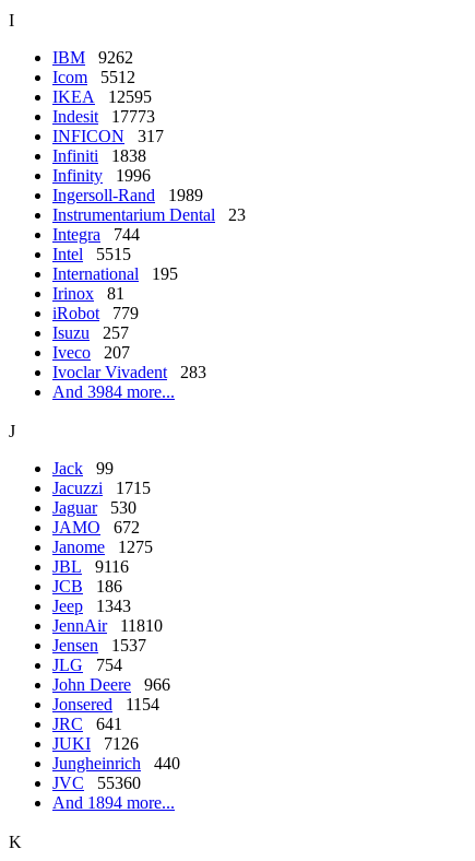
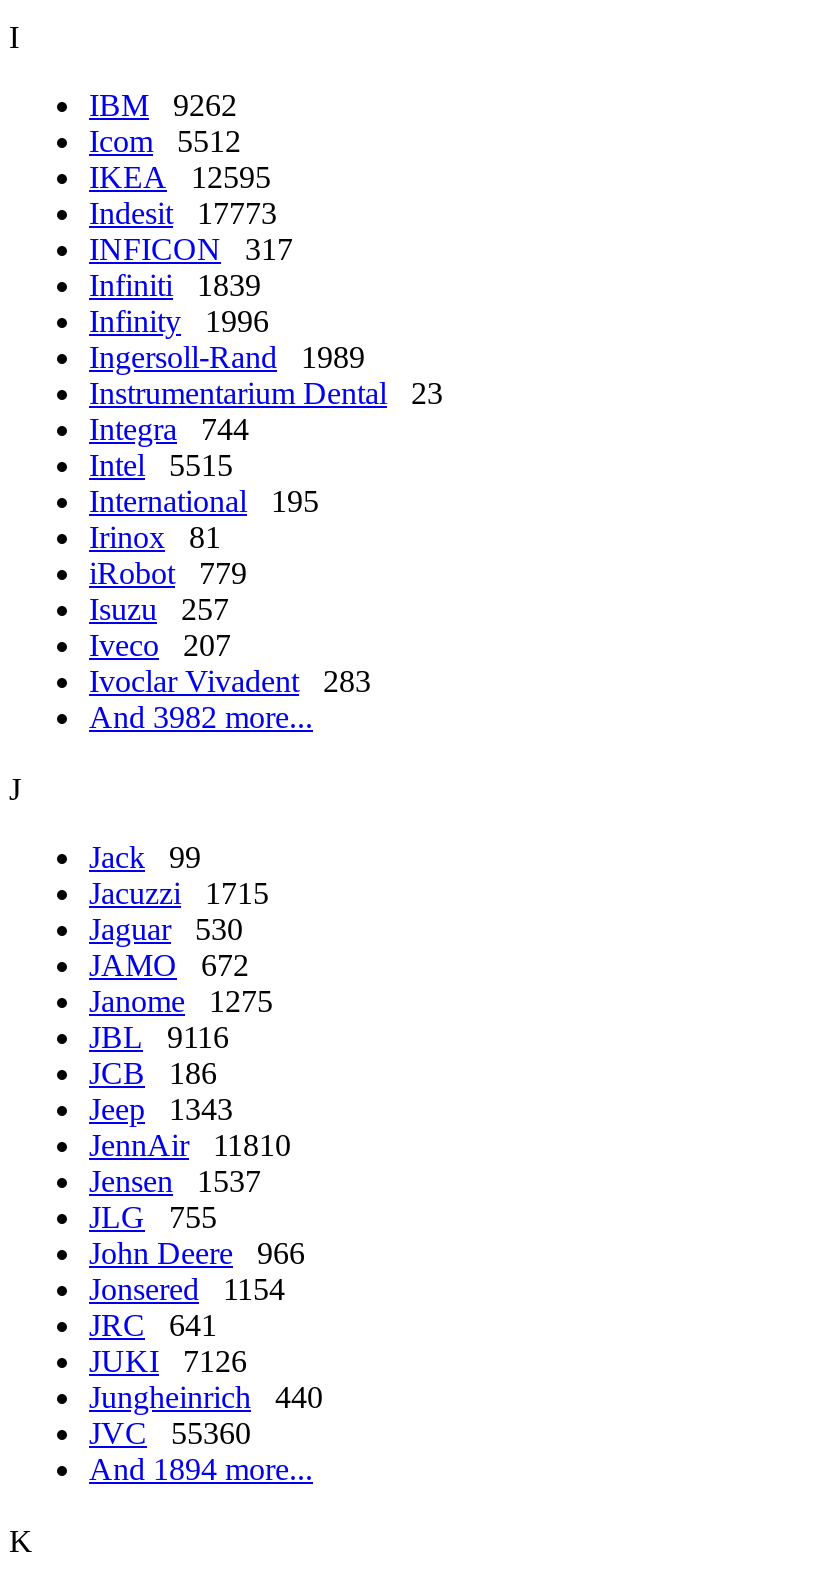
[52,146,146,165] Infiniti 1838 -> [89,268,261,302] Infiniti 1839
[52,382,175,401] And 3984 more... -> [89,700,313,734] And 3982 more...
[52,655,122,674] JLG 754 -> [89,1200,217,1234] JLG 755

